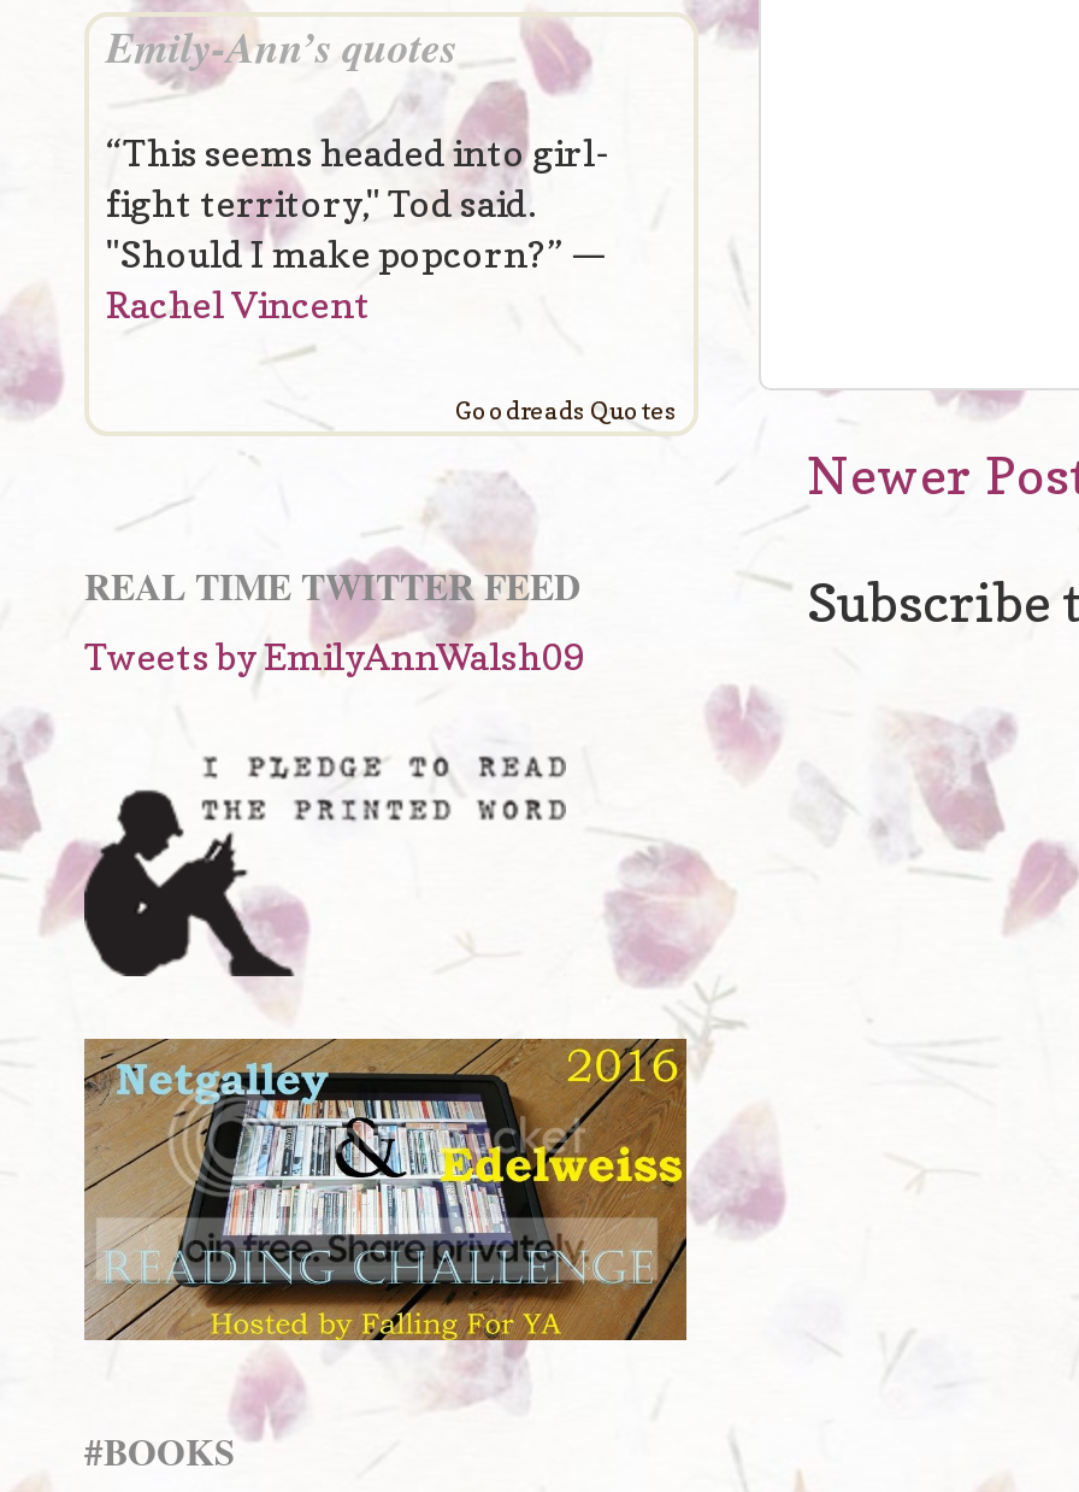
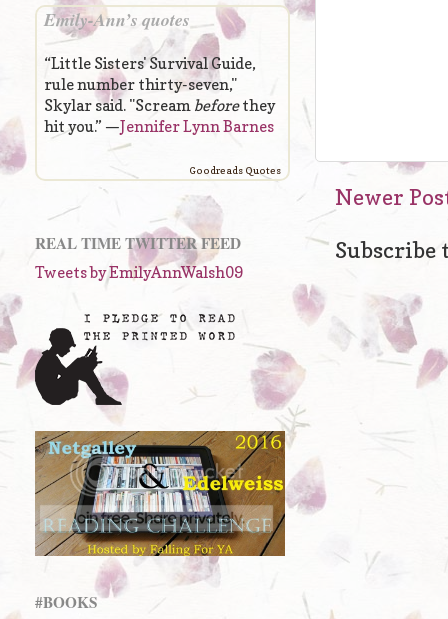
[106,131,609,329] “This seems headed into girl- | fight territory," Tod said. | "Should I make popcorn?” — | Rachel Vincent -> [44,54,275,136] “Little Sisters' Survival Guide, | rule number thirty-seven," | Skylar said. "Scream beforethey | hit you.” —Jennifer Lynn Barnes

